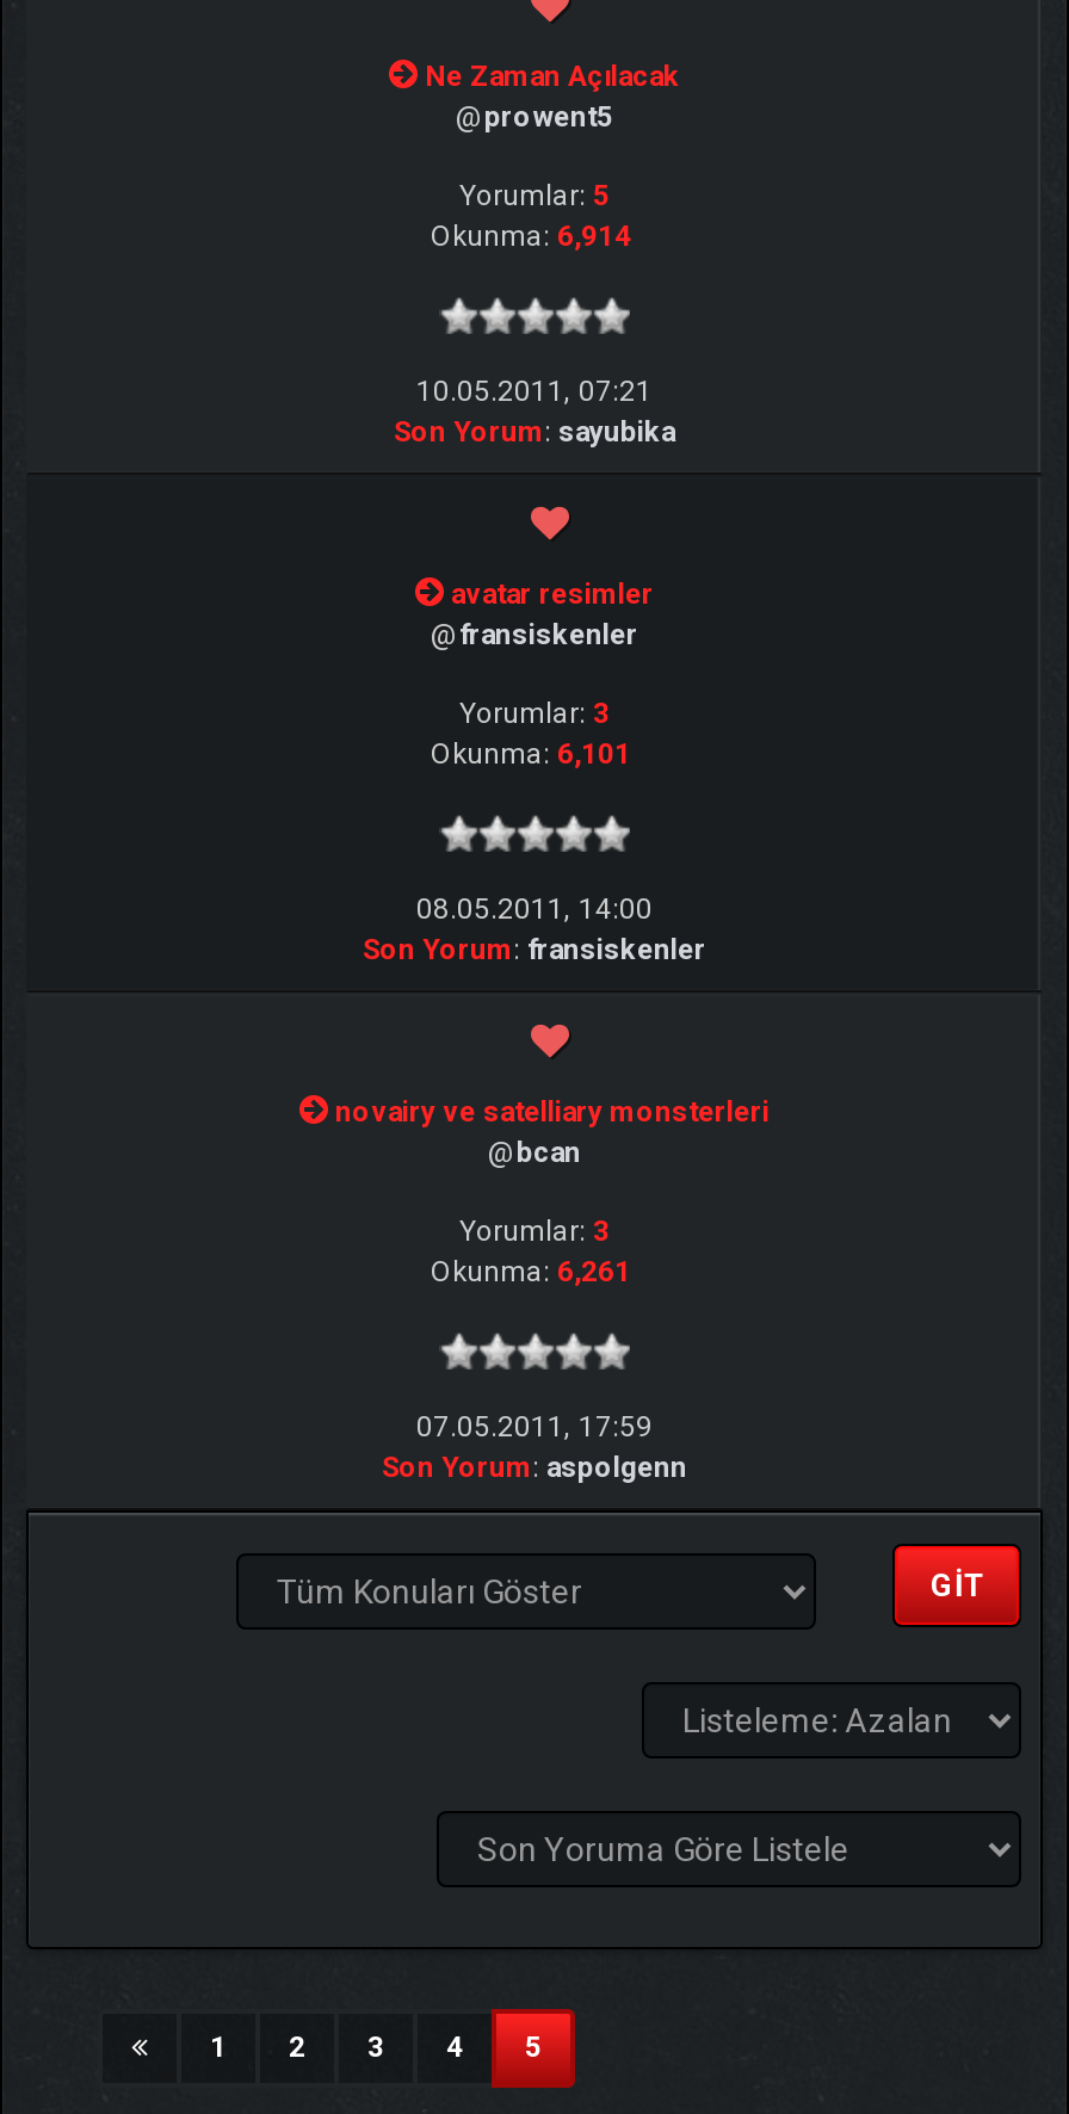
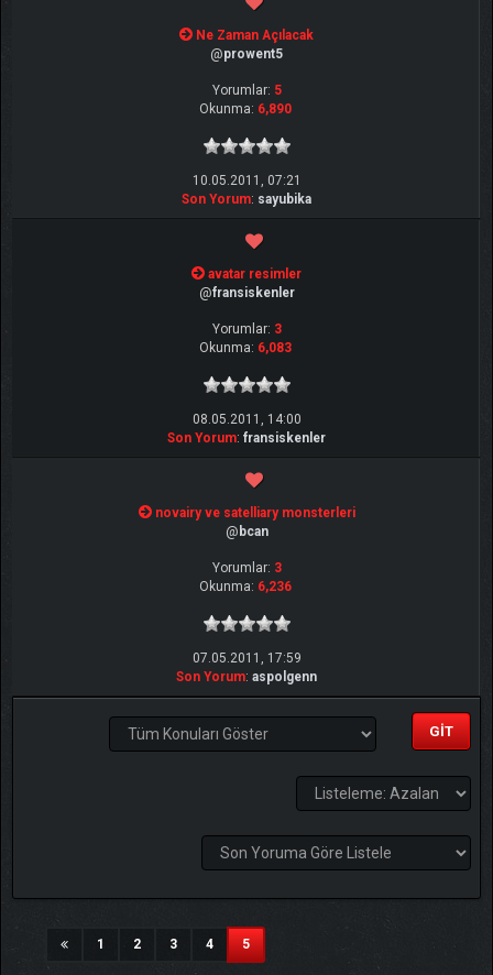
[431,220,631,253] Okunma: 6,914 -> [199,101,291,117] Okunma: 6,890
[431,737,631,771] Okunma: 6,101 -> [199,340,291,355] Okunma: 6,083
[431,1255,631,1288] Okunma: 6,261 -> [199,579,291,594] Okunma: 6,236

